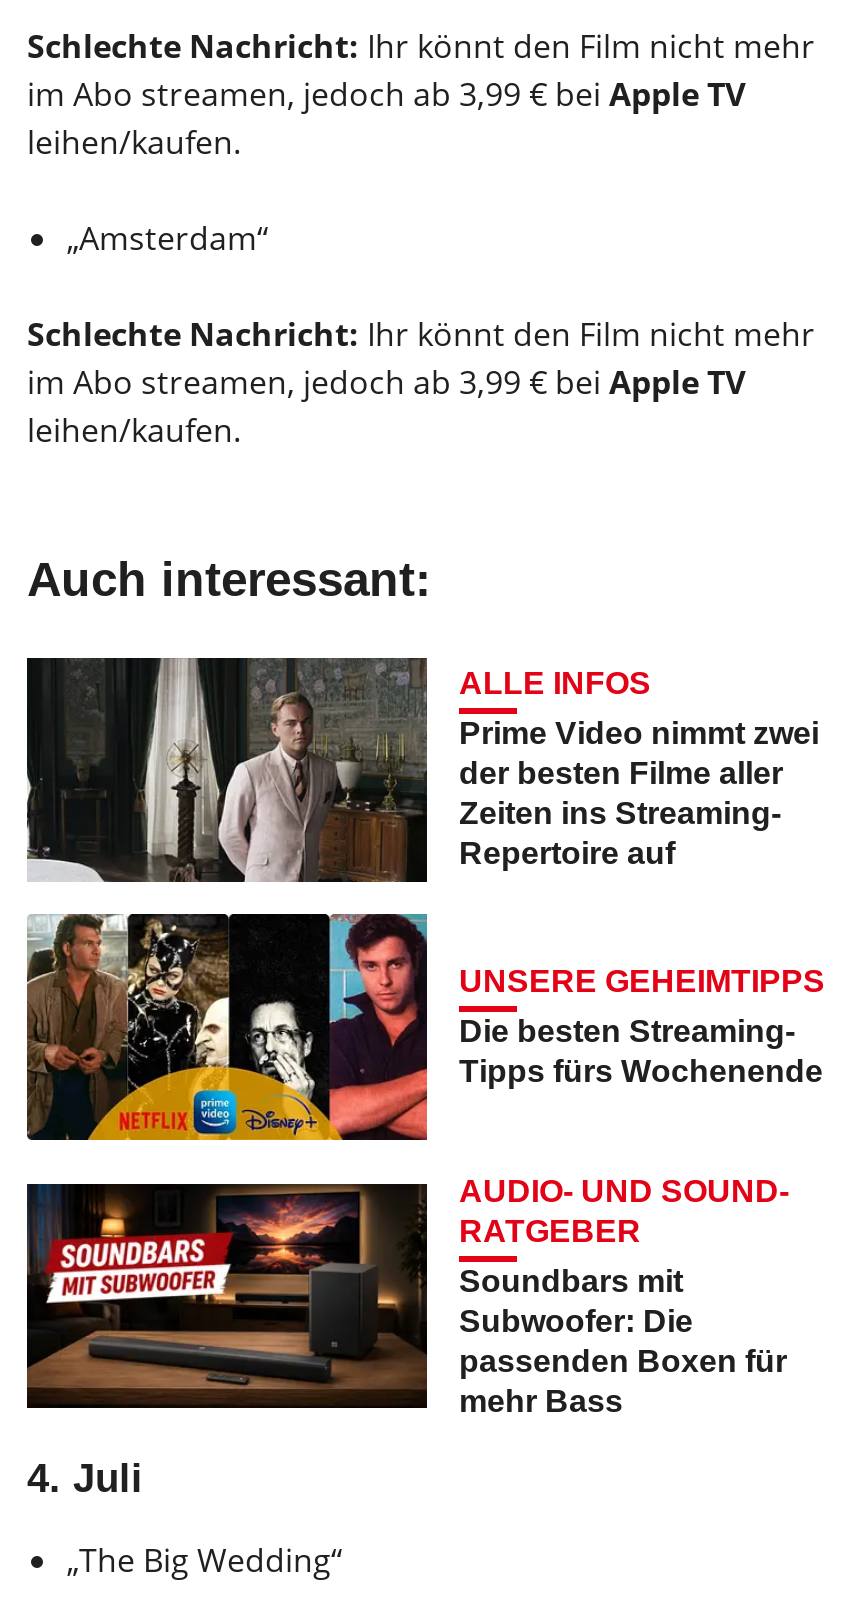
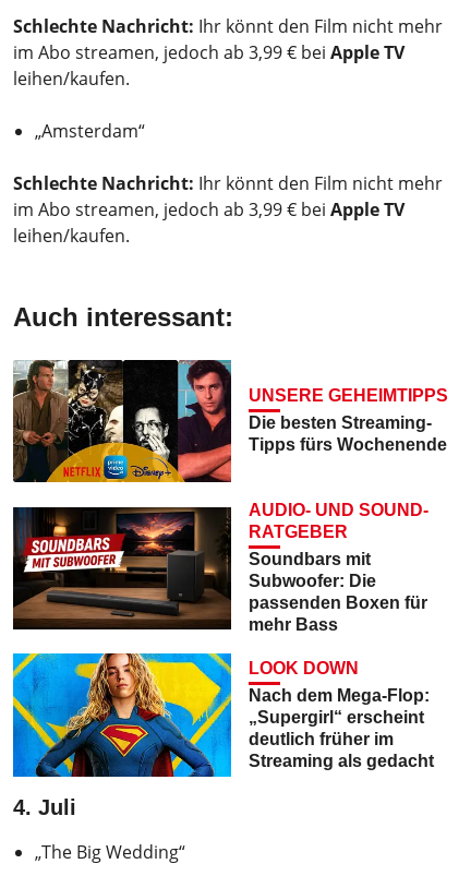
[25,656,819,884] [image] | ALLE INFOS | Prime Video nimmt zwei | der besten Filme aller | Zeiten ins Streaming- | Repertoire auf -> none
moved [23,910,825,1417] -> [11,358,448,634]: [image] | UNSERE GEHEIMTIPPS | Die besten Streaming- | ... | passenden Boxen für | mehr Bass
none -> [12,652,434,778] [image] | LOOK DOWN | Nach dem Mega-Flop: | „Supergirl“ erscheint | deutlich früher im | Streaming als gedacht

